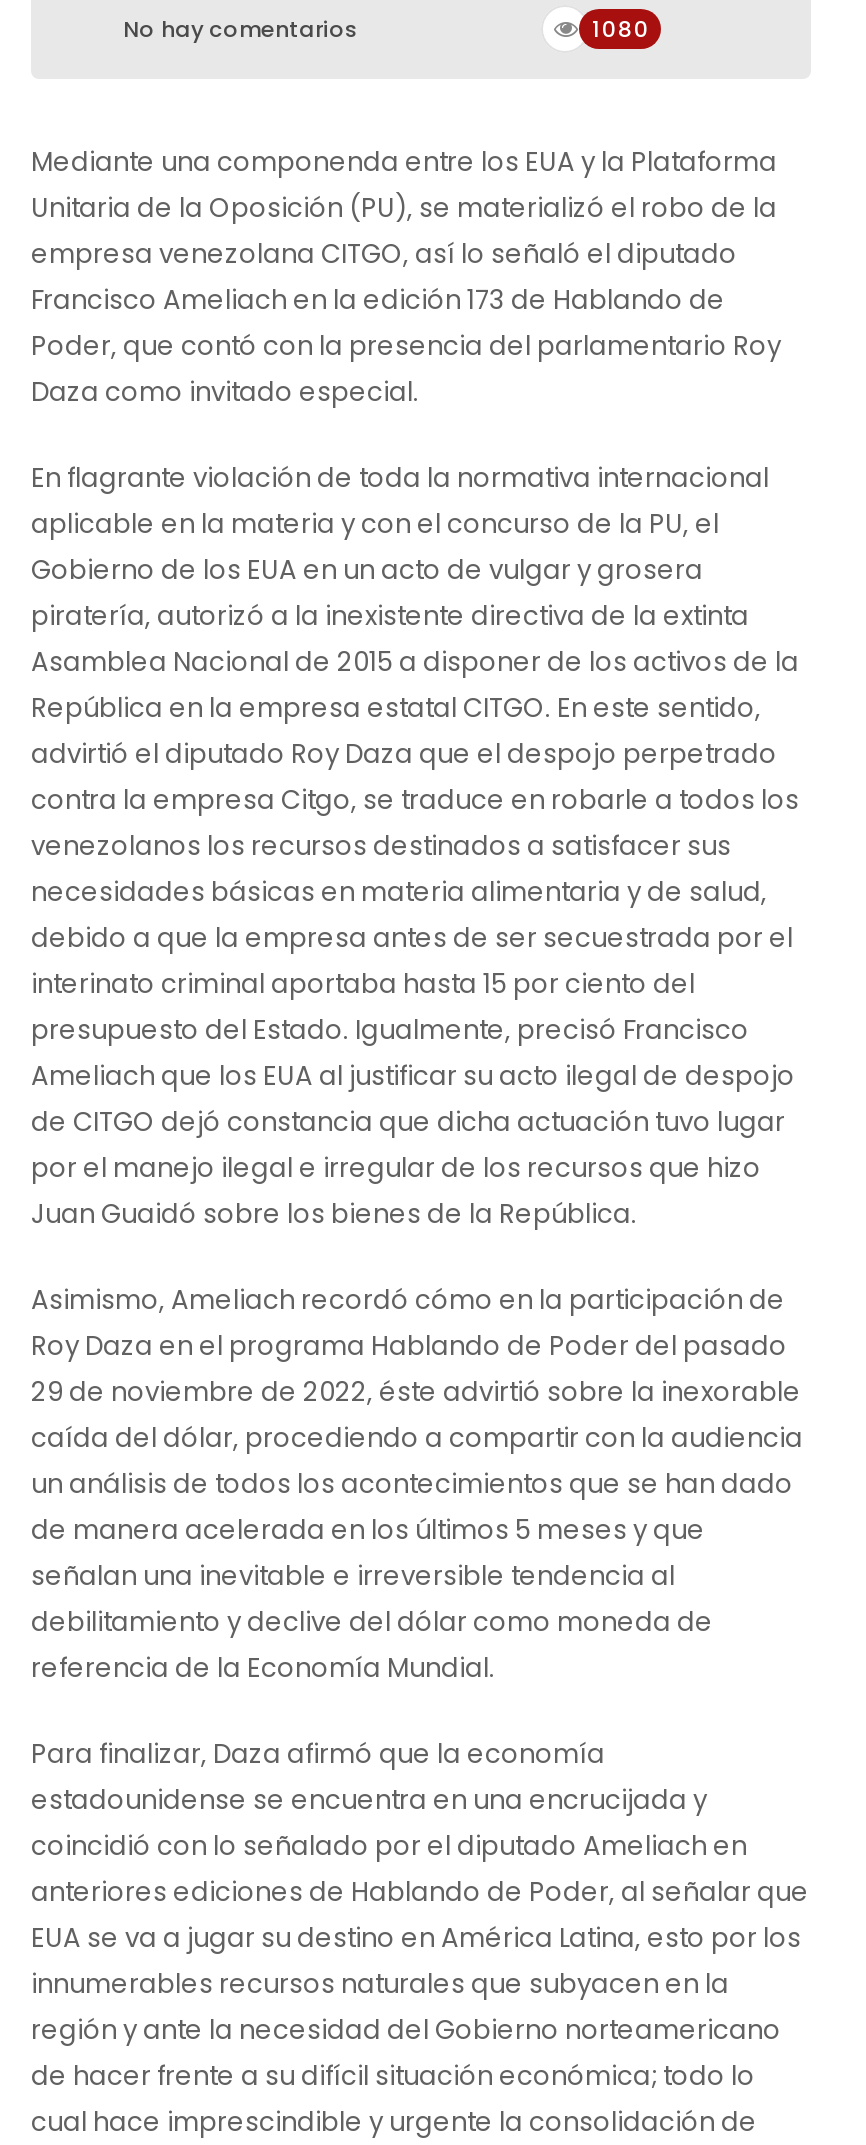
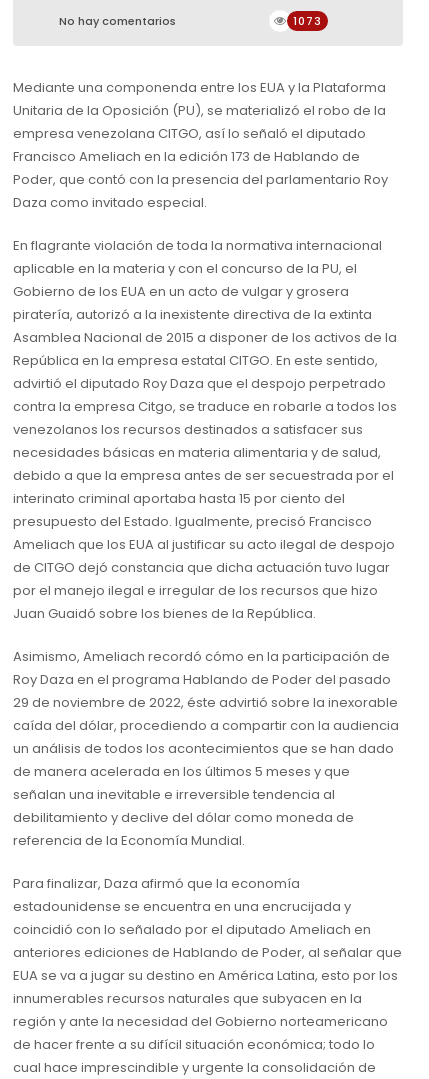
[592,13,650,45] 1080 -> [293,13,322,29] 1073

